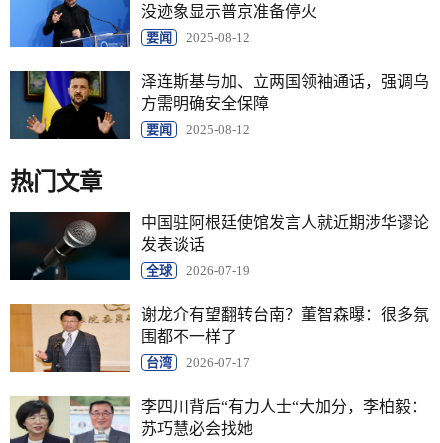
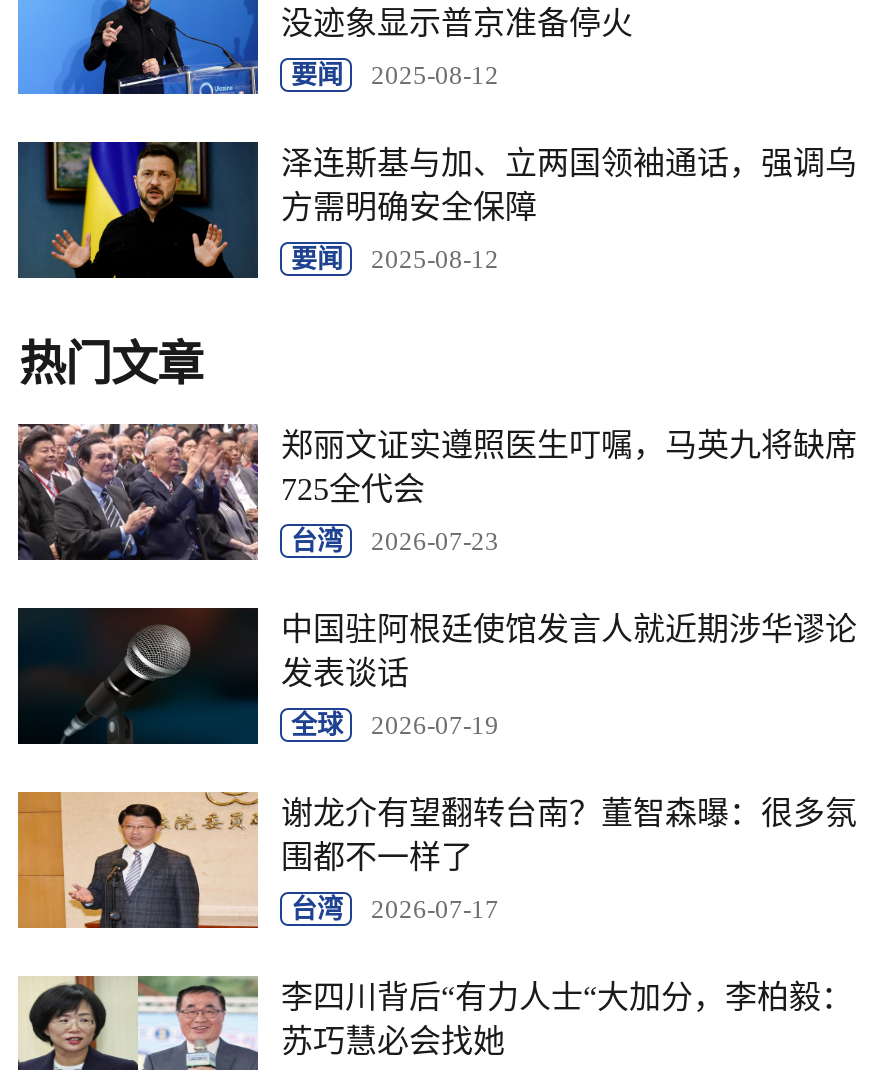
none -> [16,422,857,562] [image] | 郑丽文证实遵照医生叮嘱，马英九将缺席 | 725全代会 | 台湾 | 2026-07-23

